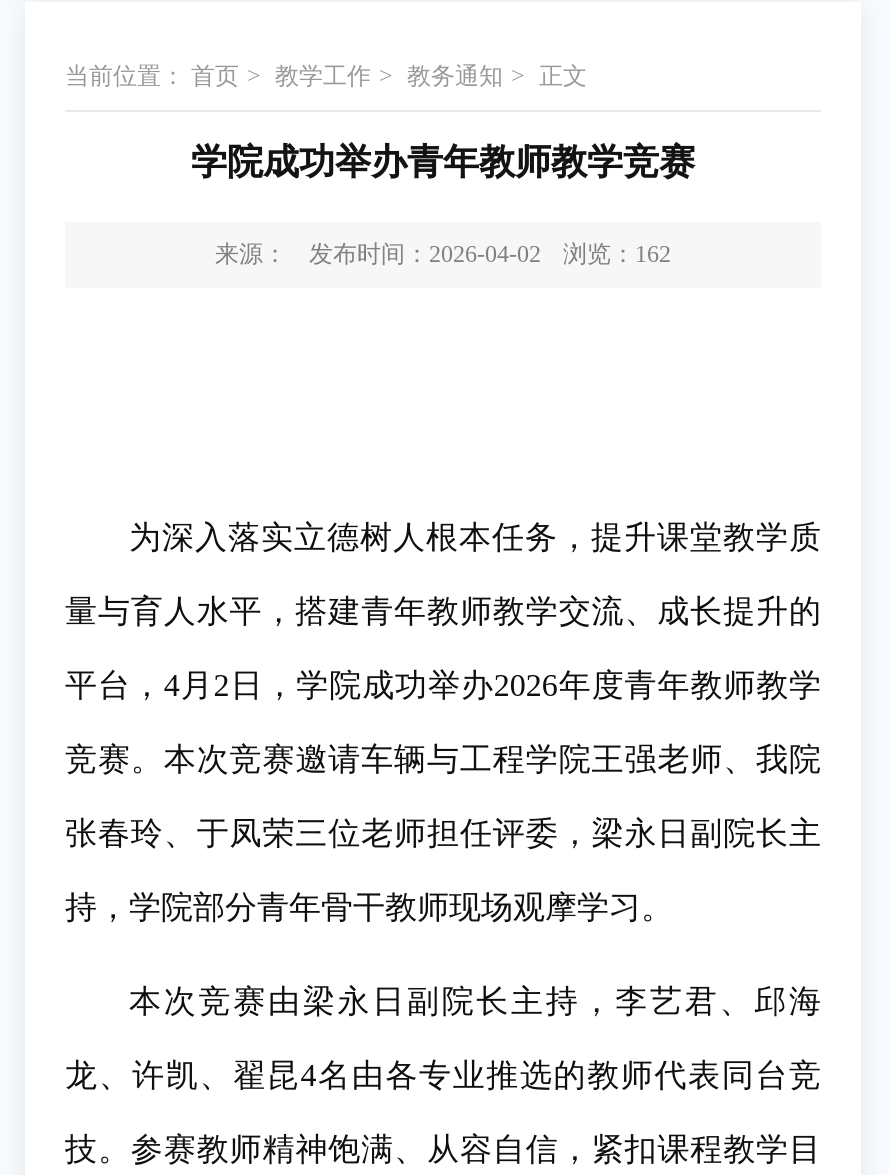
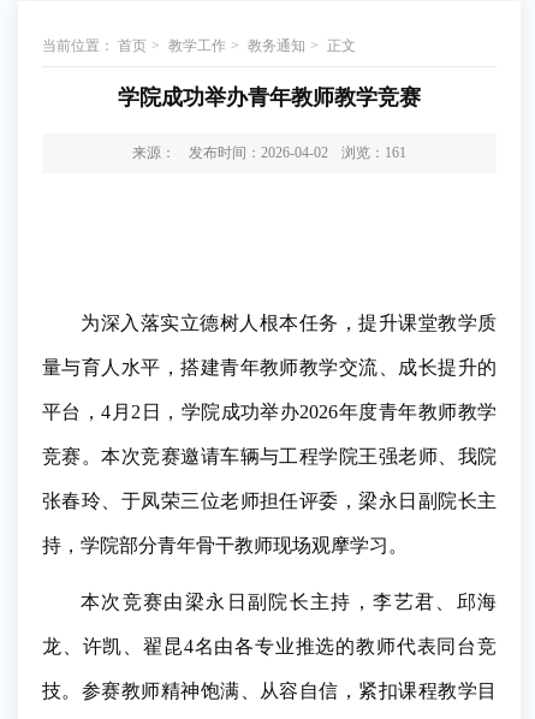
[215,240,671,268] 来源： 发布时间：2026-04-02 浏览：162 -> [132,144,406,161] 来源： 发布时间：2026-04-02 浏览：161

